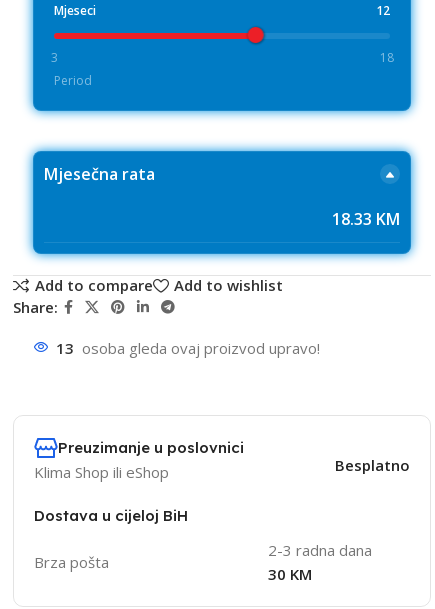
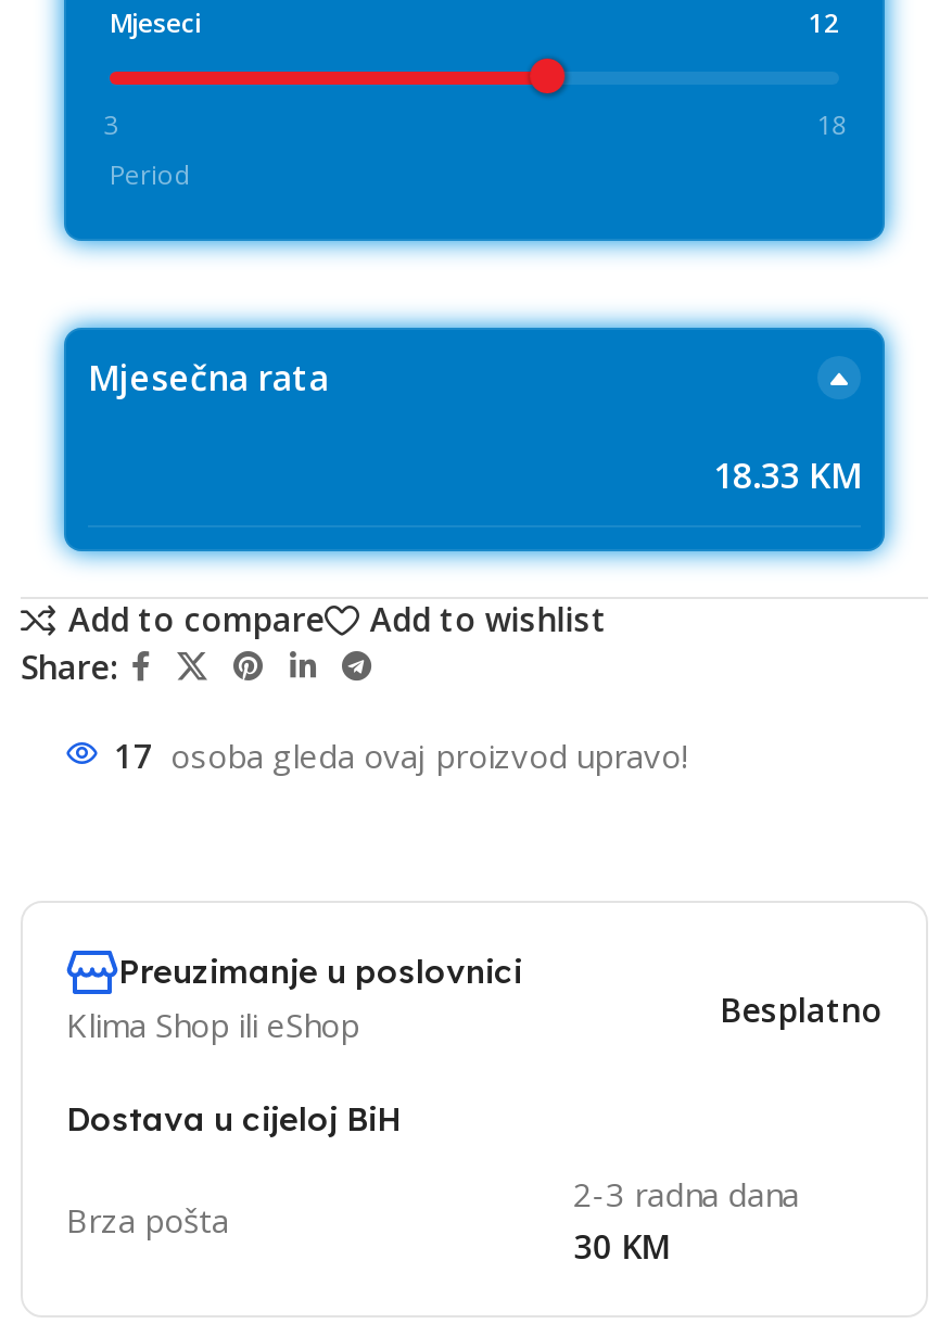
[56,338,320,358] 13 osoba gleda ovaj proizvod upravo! -> [114,734,687,777] 17 osoba gleda ovaj proizvod upravo!

